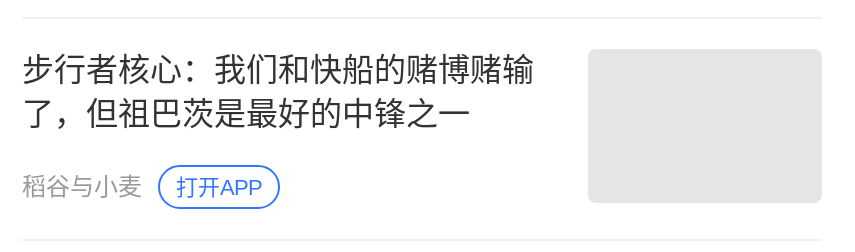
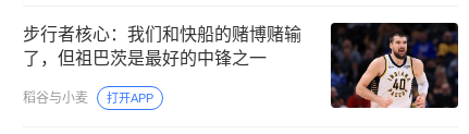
none -> [330,22,459,109] [image]

